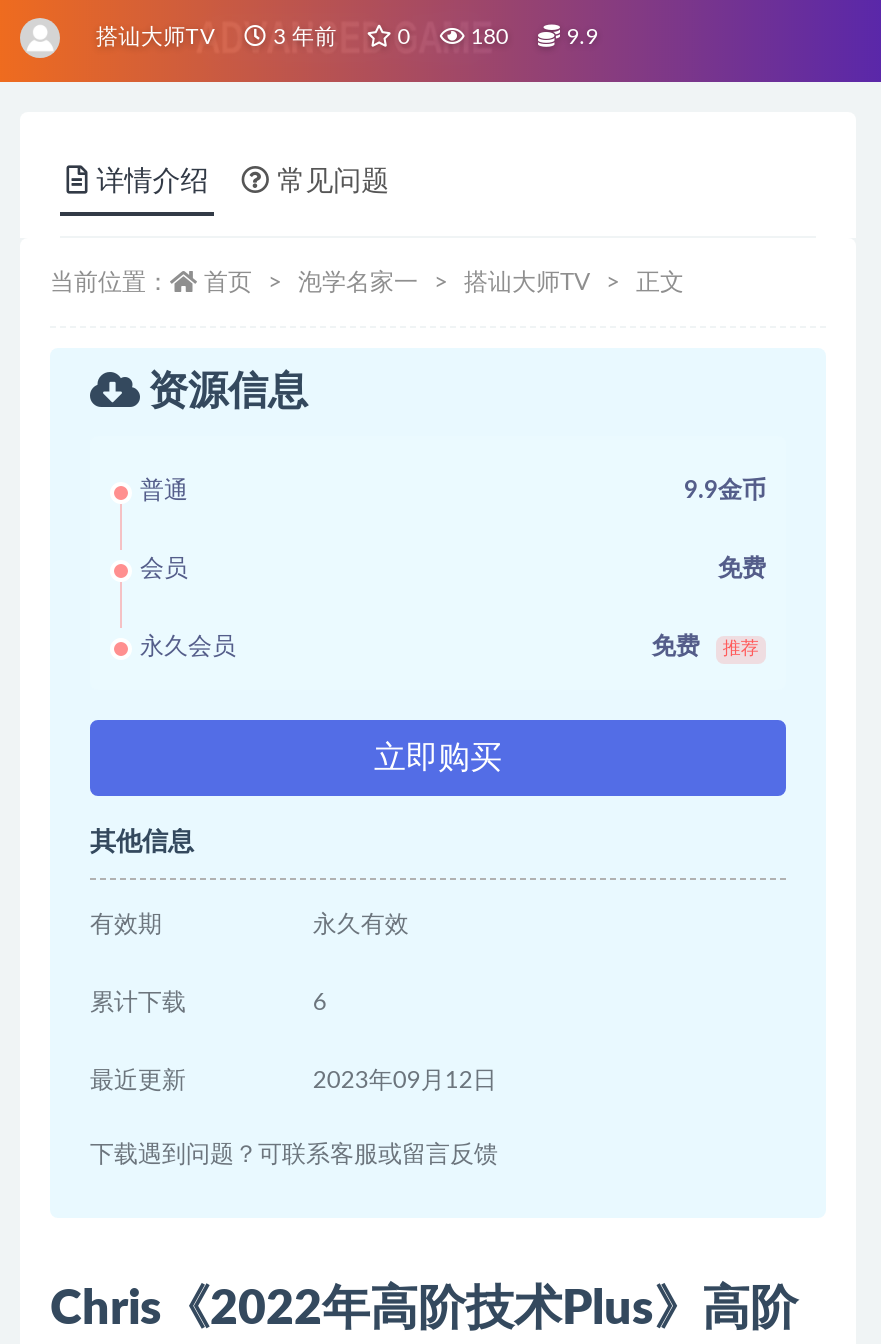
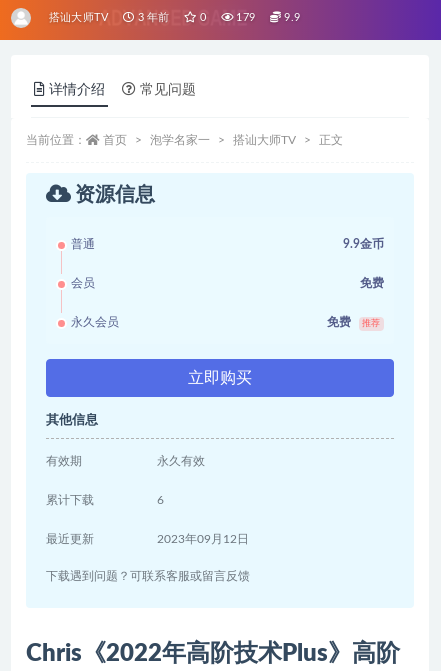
[464,26,508,48] 180 -> [233,12,255,23] 179

